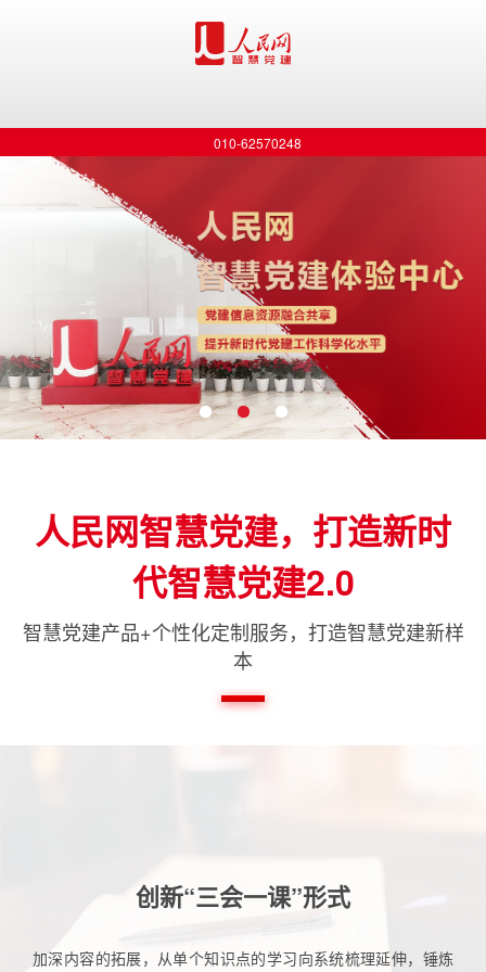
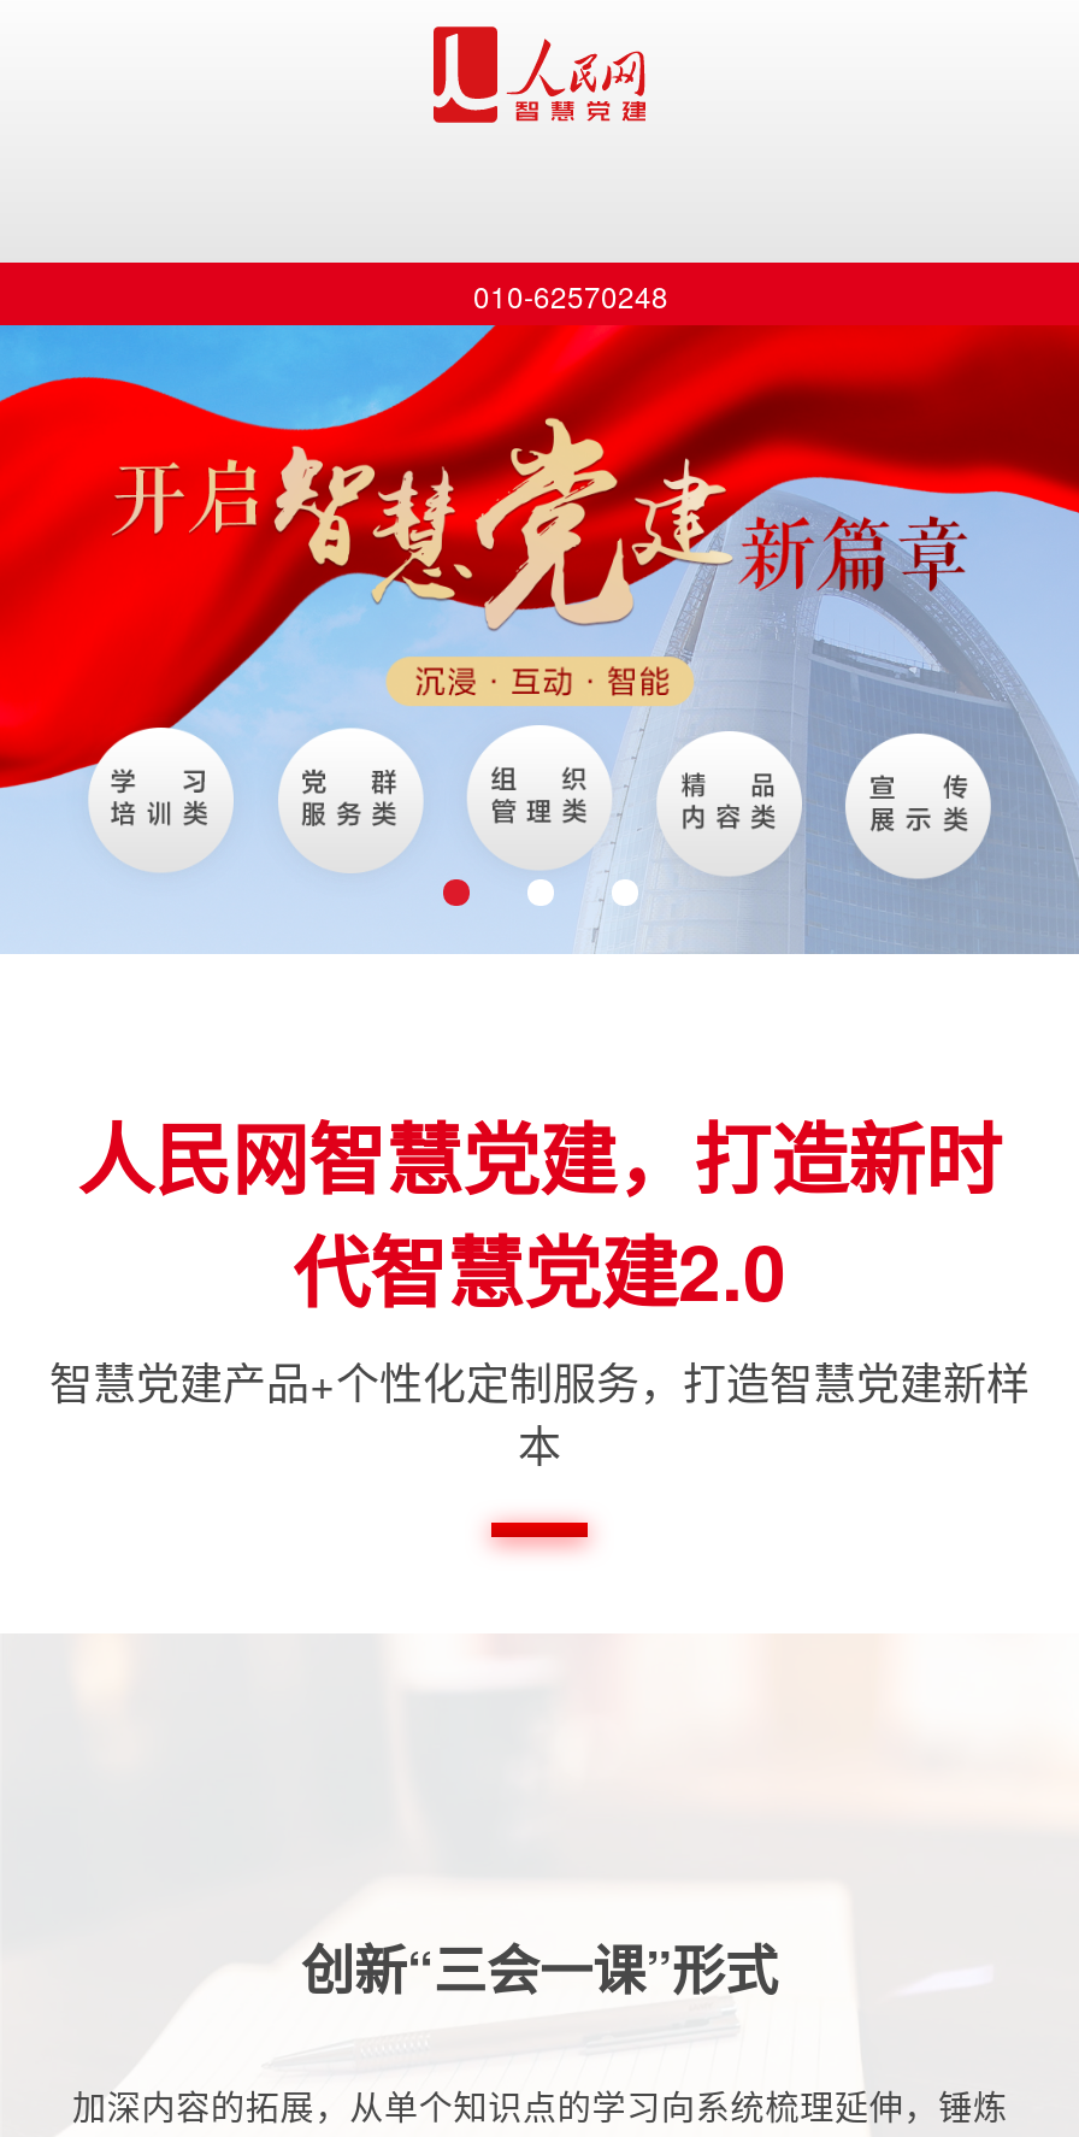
[3,155,483,440] [image] -> [7,323,1072,954] [image]

